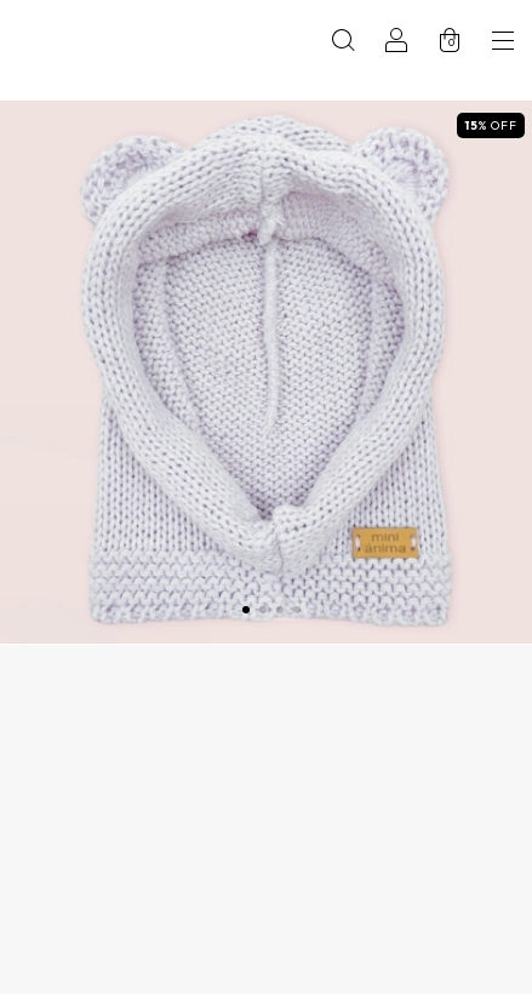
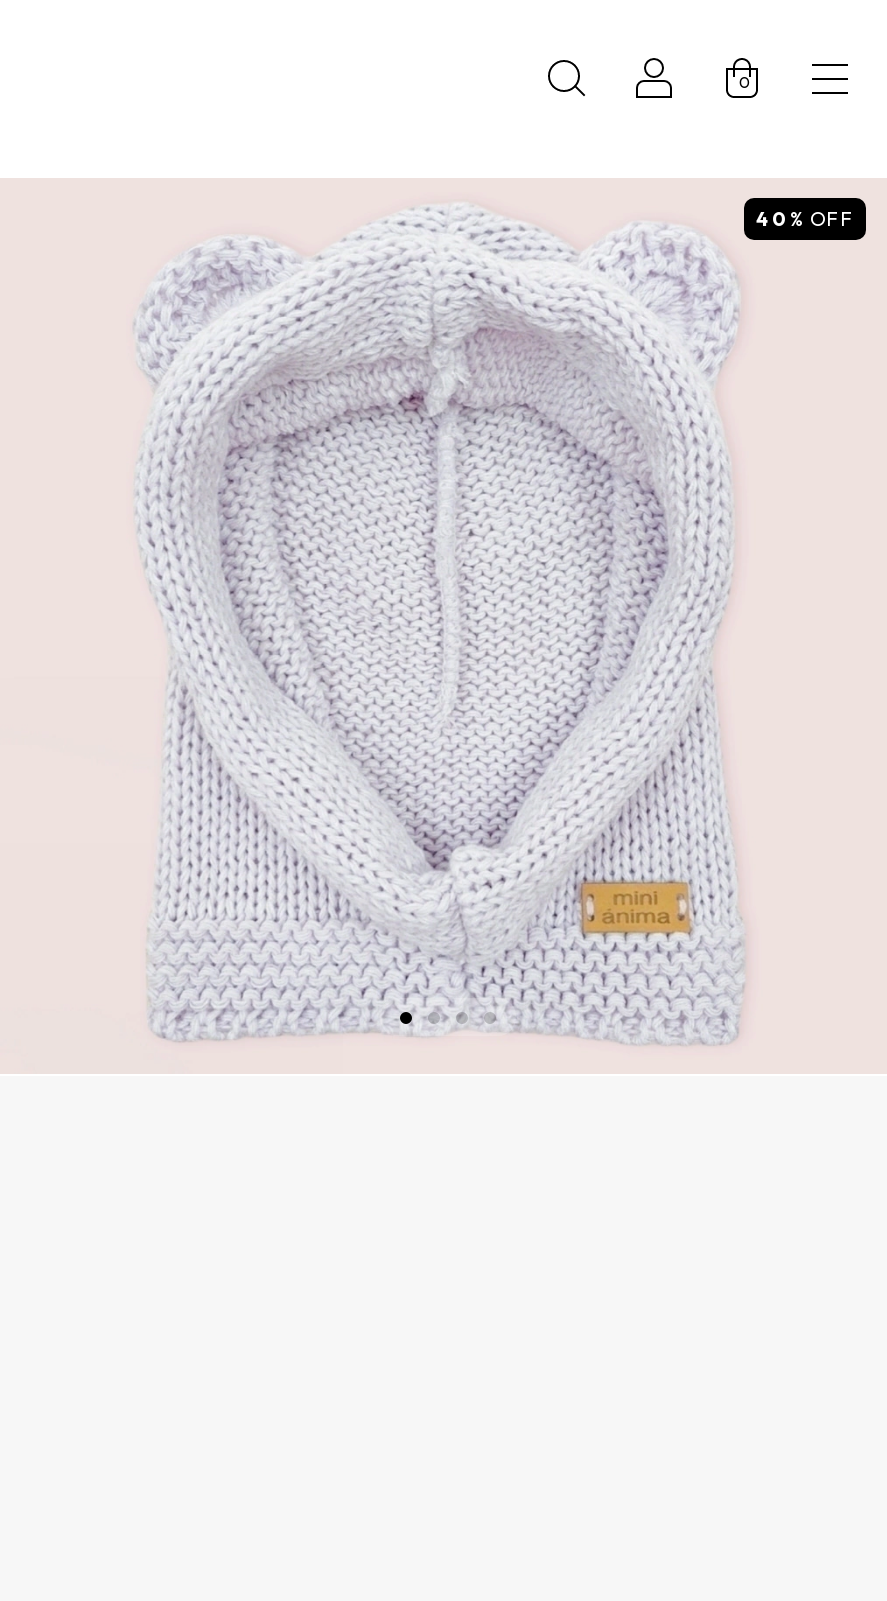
[464,118,517,133] 15% OFF -> [756,206,854,232] 40% OFF

